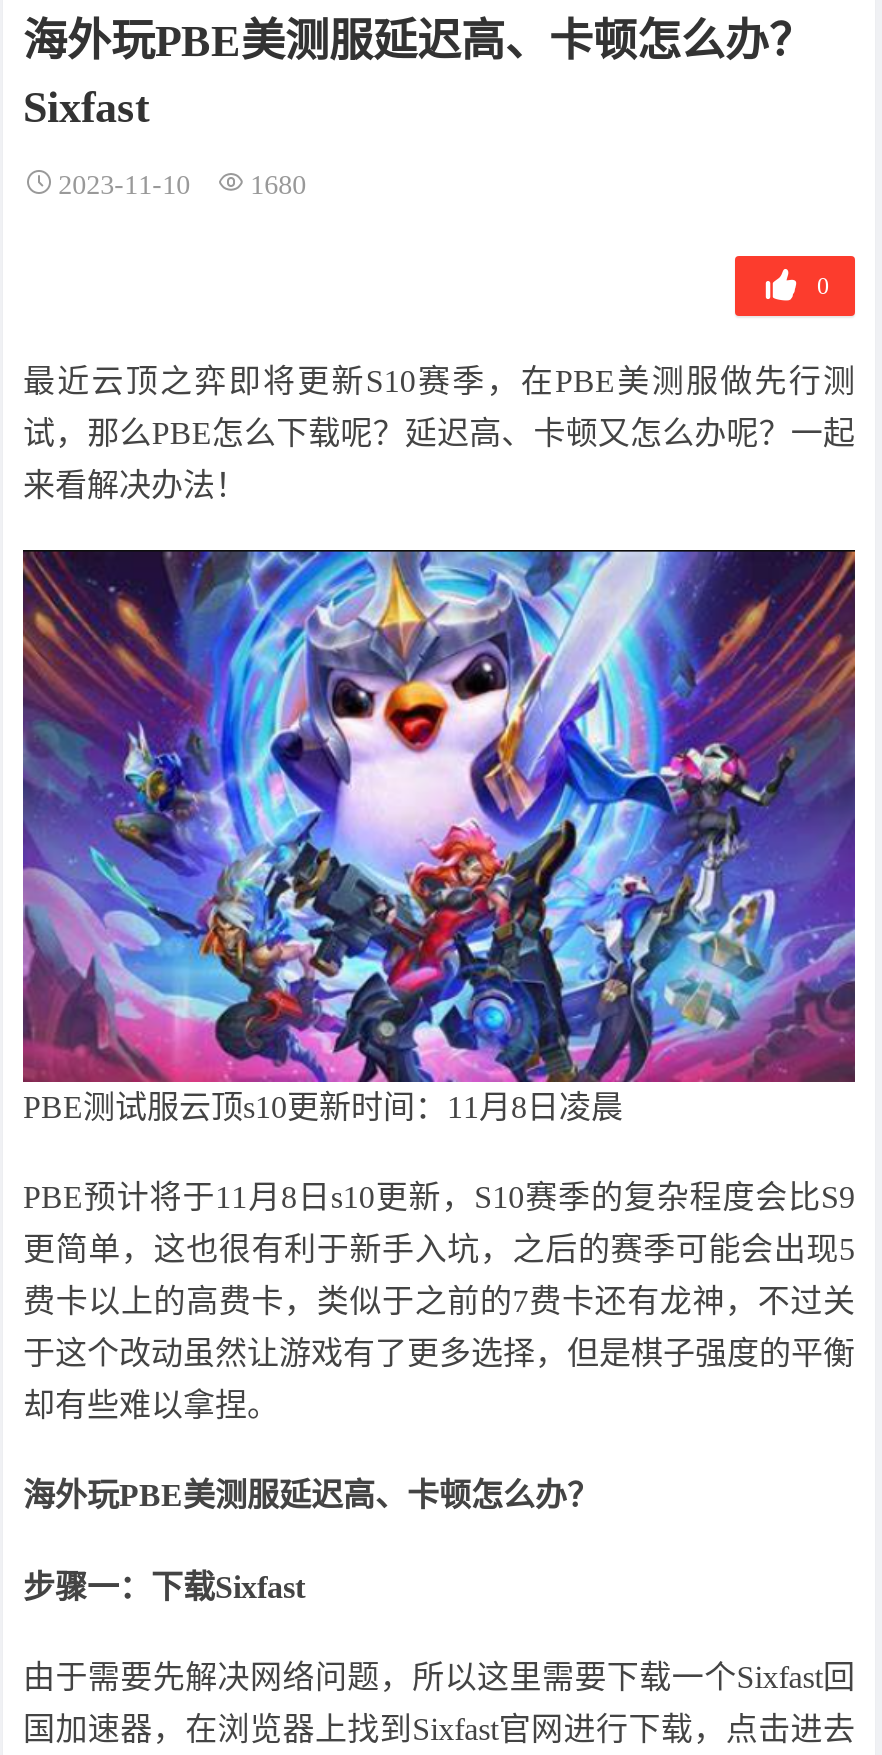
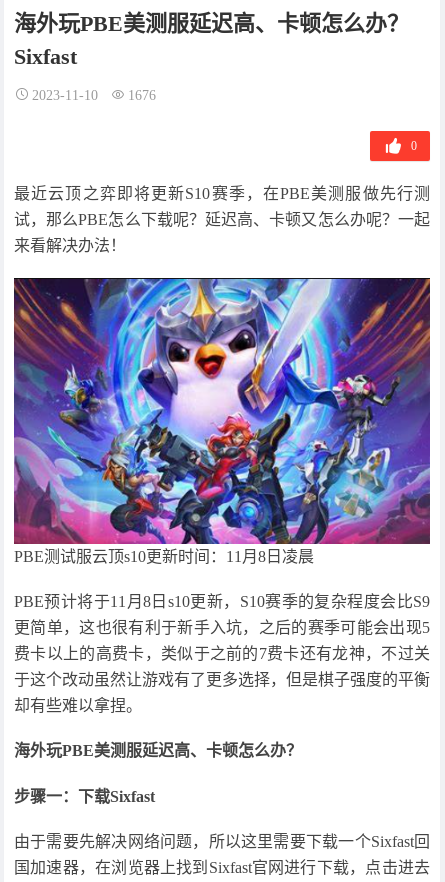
[58,170,306,200] 2023-11-10 1680 -> [32,88,156,103] 2023-11-10 1676

